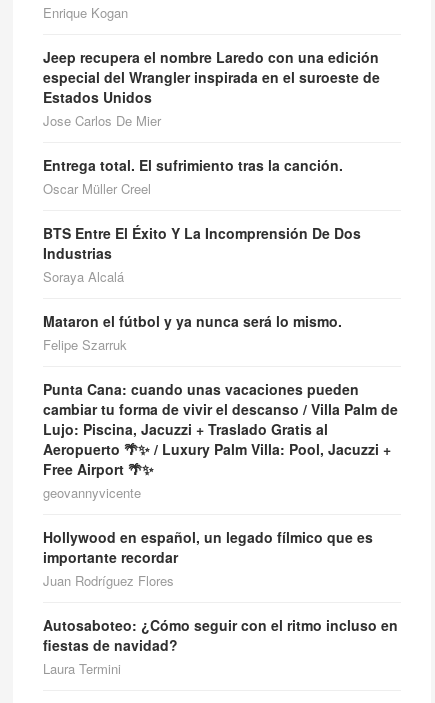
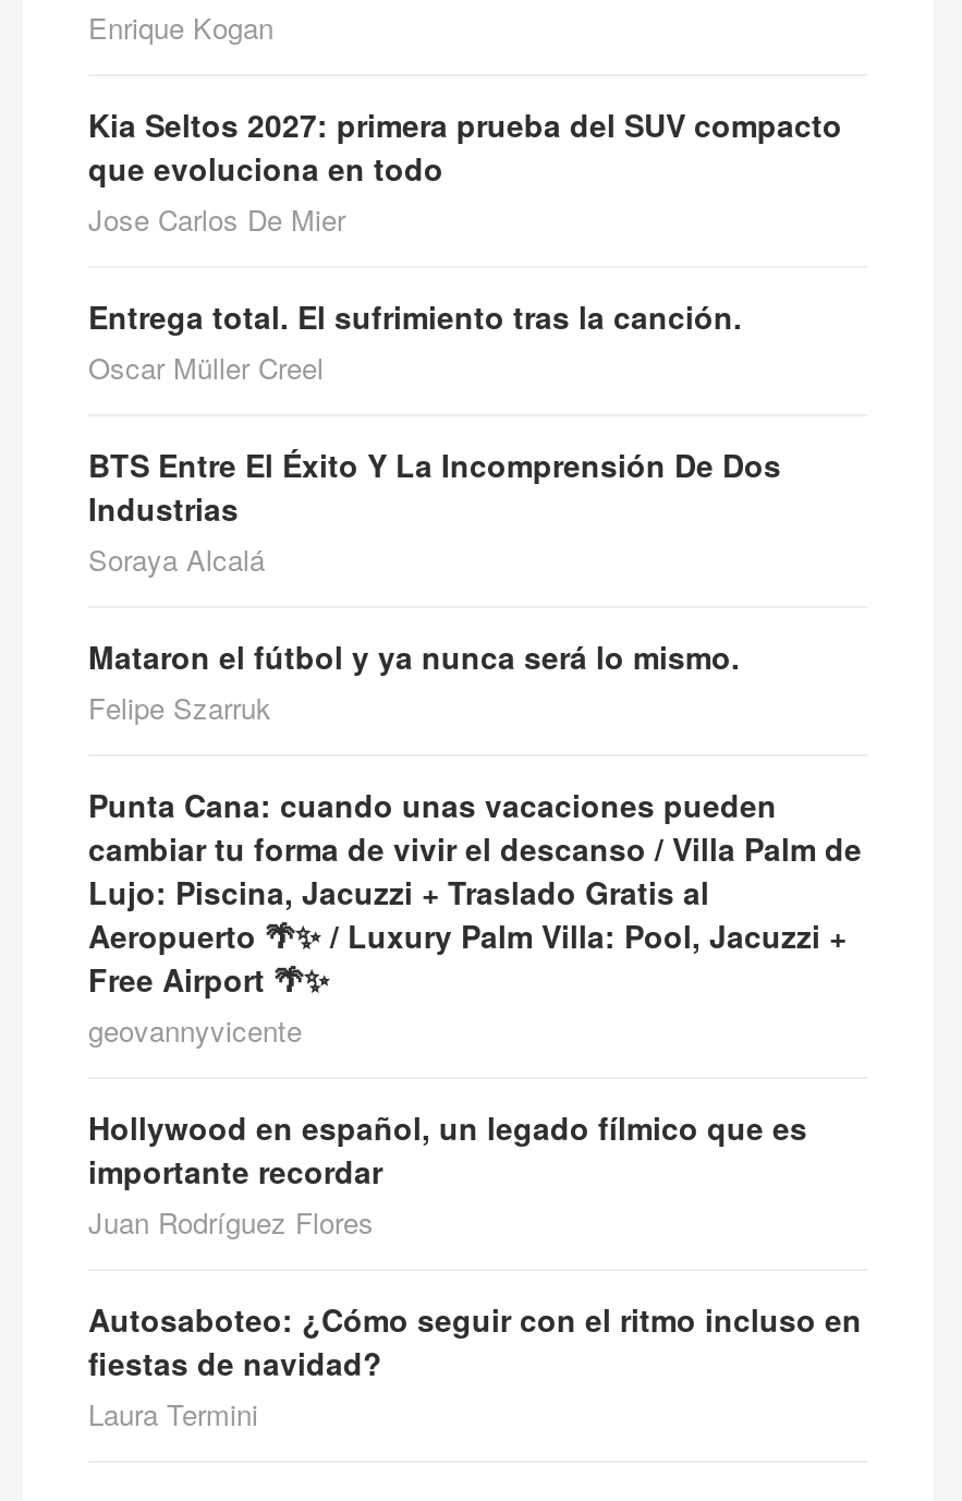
[43,47,380,107] Jeep recupera el nombre Laredo con una edición | especial del Wrangler inspirada en el suroeste de | Estados Unidos -> [88,102,842,190] Kia Seltos 2027: primera prueba del SUV compacto | que evoluciona en todo

